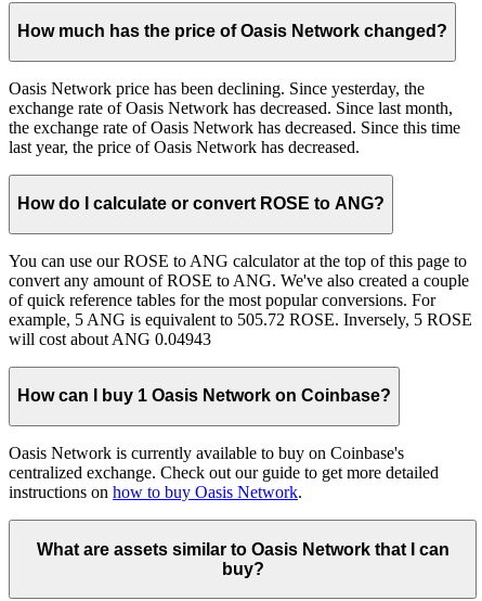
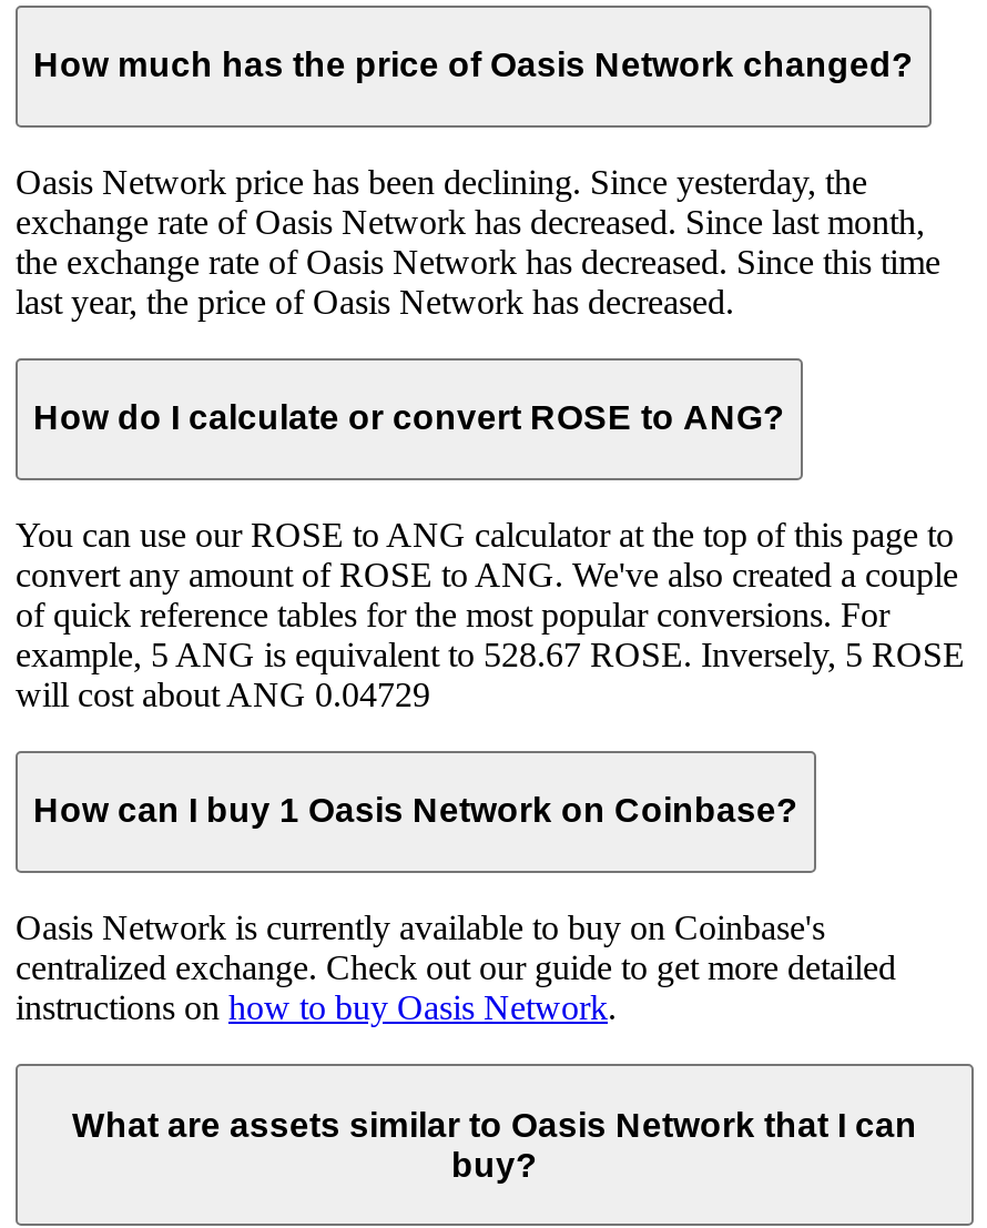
[9,310,472,329] example, 5 ANG is equivalent to 505.72 ROSE. Inversely, 5 ROSE -> [16,635,965,673] example, 5 ANG is equivalent to 528.67 ROSE. Inversely, 5 ROSE
[9,330,211,348] will cost about ANG 0.04943 -> [16,675,430,713] will cost about ANG 0.04729

